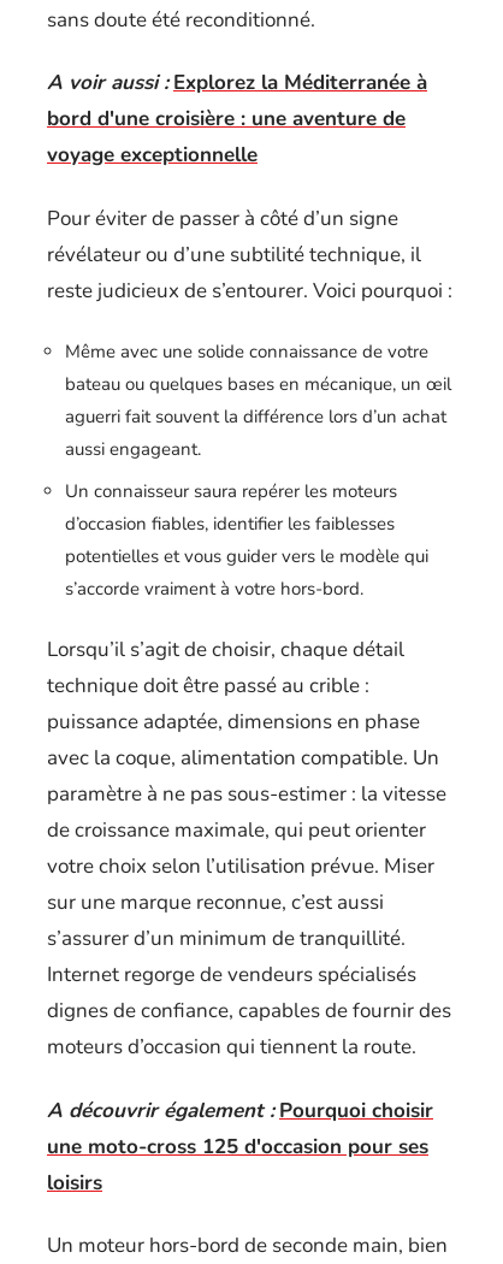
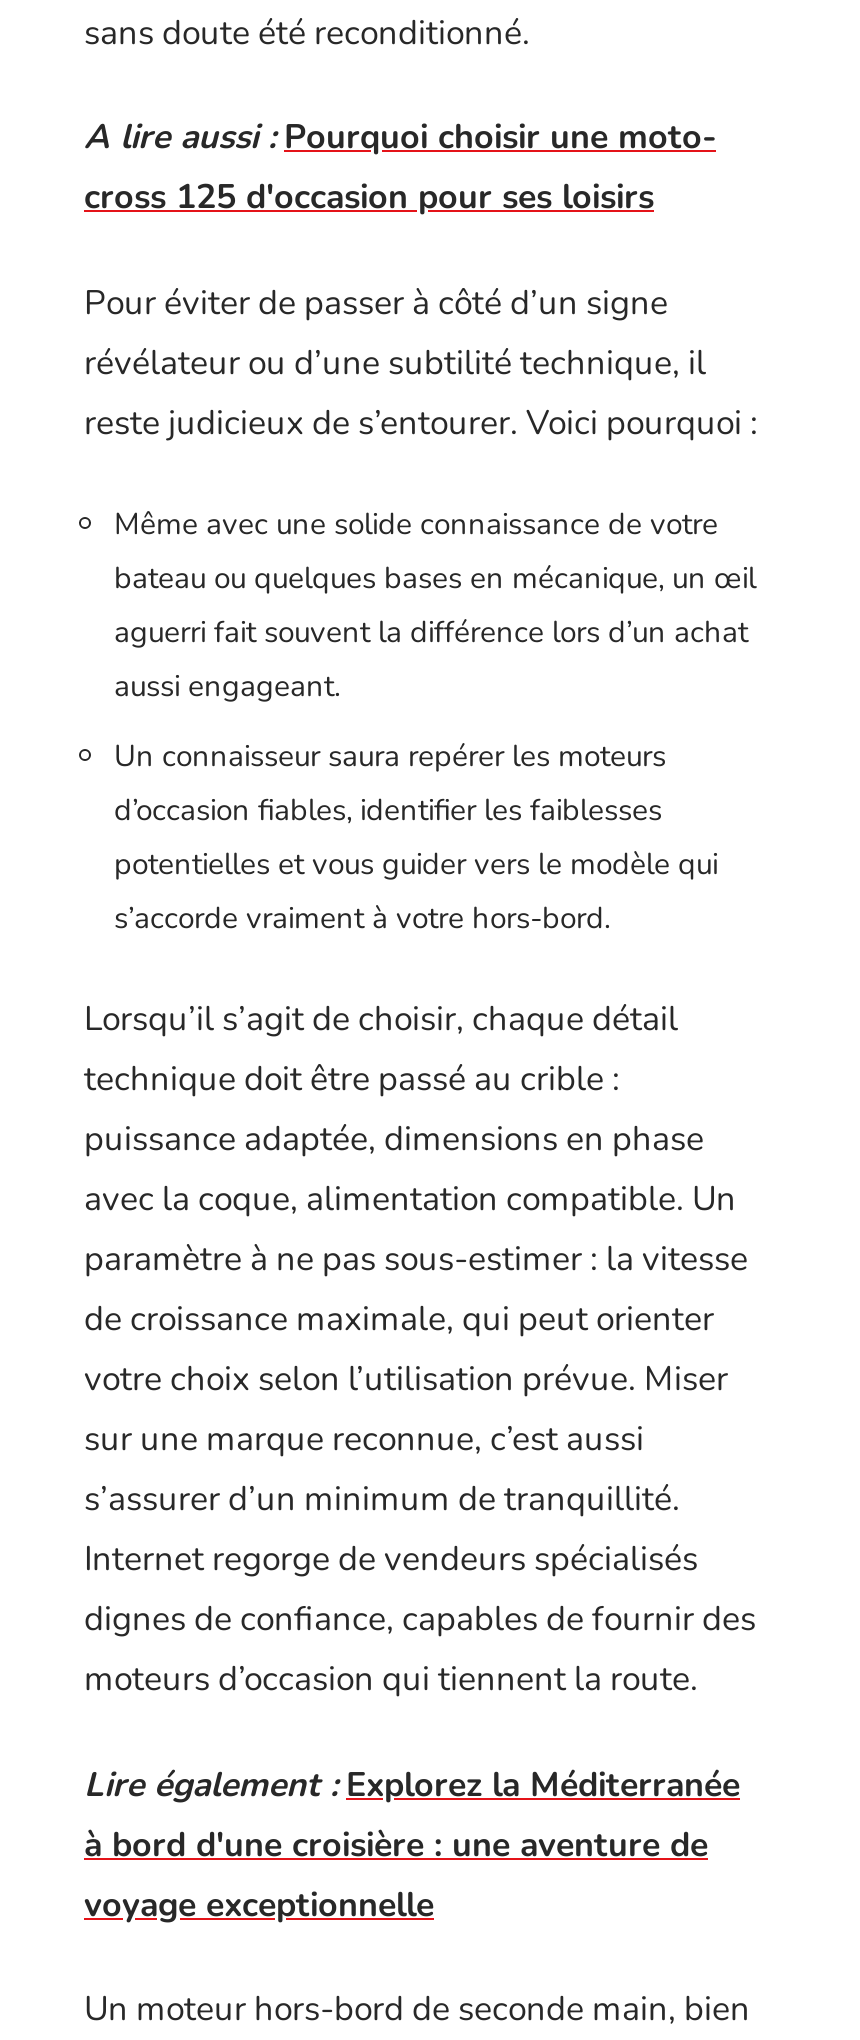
[47,69,427,132] A voir aussi : Explorez la Méditerranée à | bord d'une croisière : une aventure de -> [84,114,716,220] A lire aussi : Pourquoi choisir une moto- | cross 125 d'occasion pour ses loisirs
moved [47,141,258,169] -> [84,1881,434,1927]: voyage exceptionnelle
[47,1096,433,1196] A découvrir également : Pourquoi choisir | une moto-cross 125 d'occasion pour ses | loisirs -> [84,1761,740,1867] Lire également : Explorez la Méditerranée | à bord d'une croisière : une aventure de

